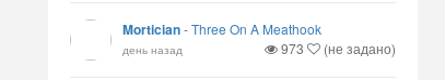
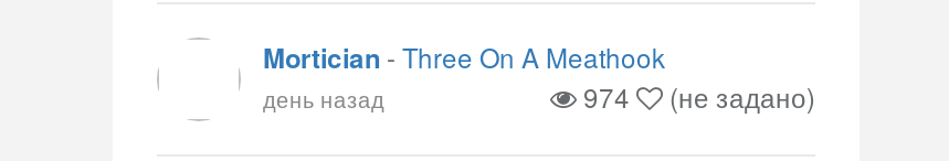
[278,39,396,57] 973 (не задано) -> [577,77,815,115] 974 (не задано)

